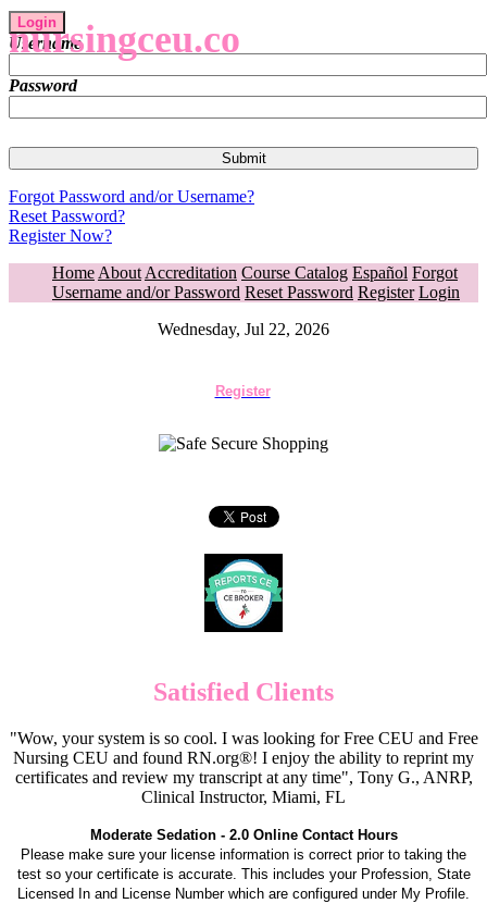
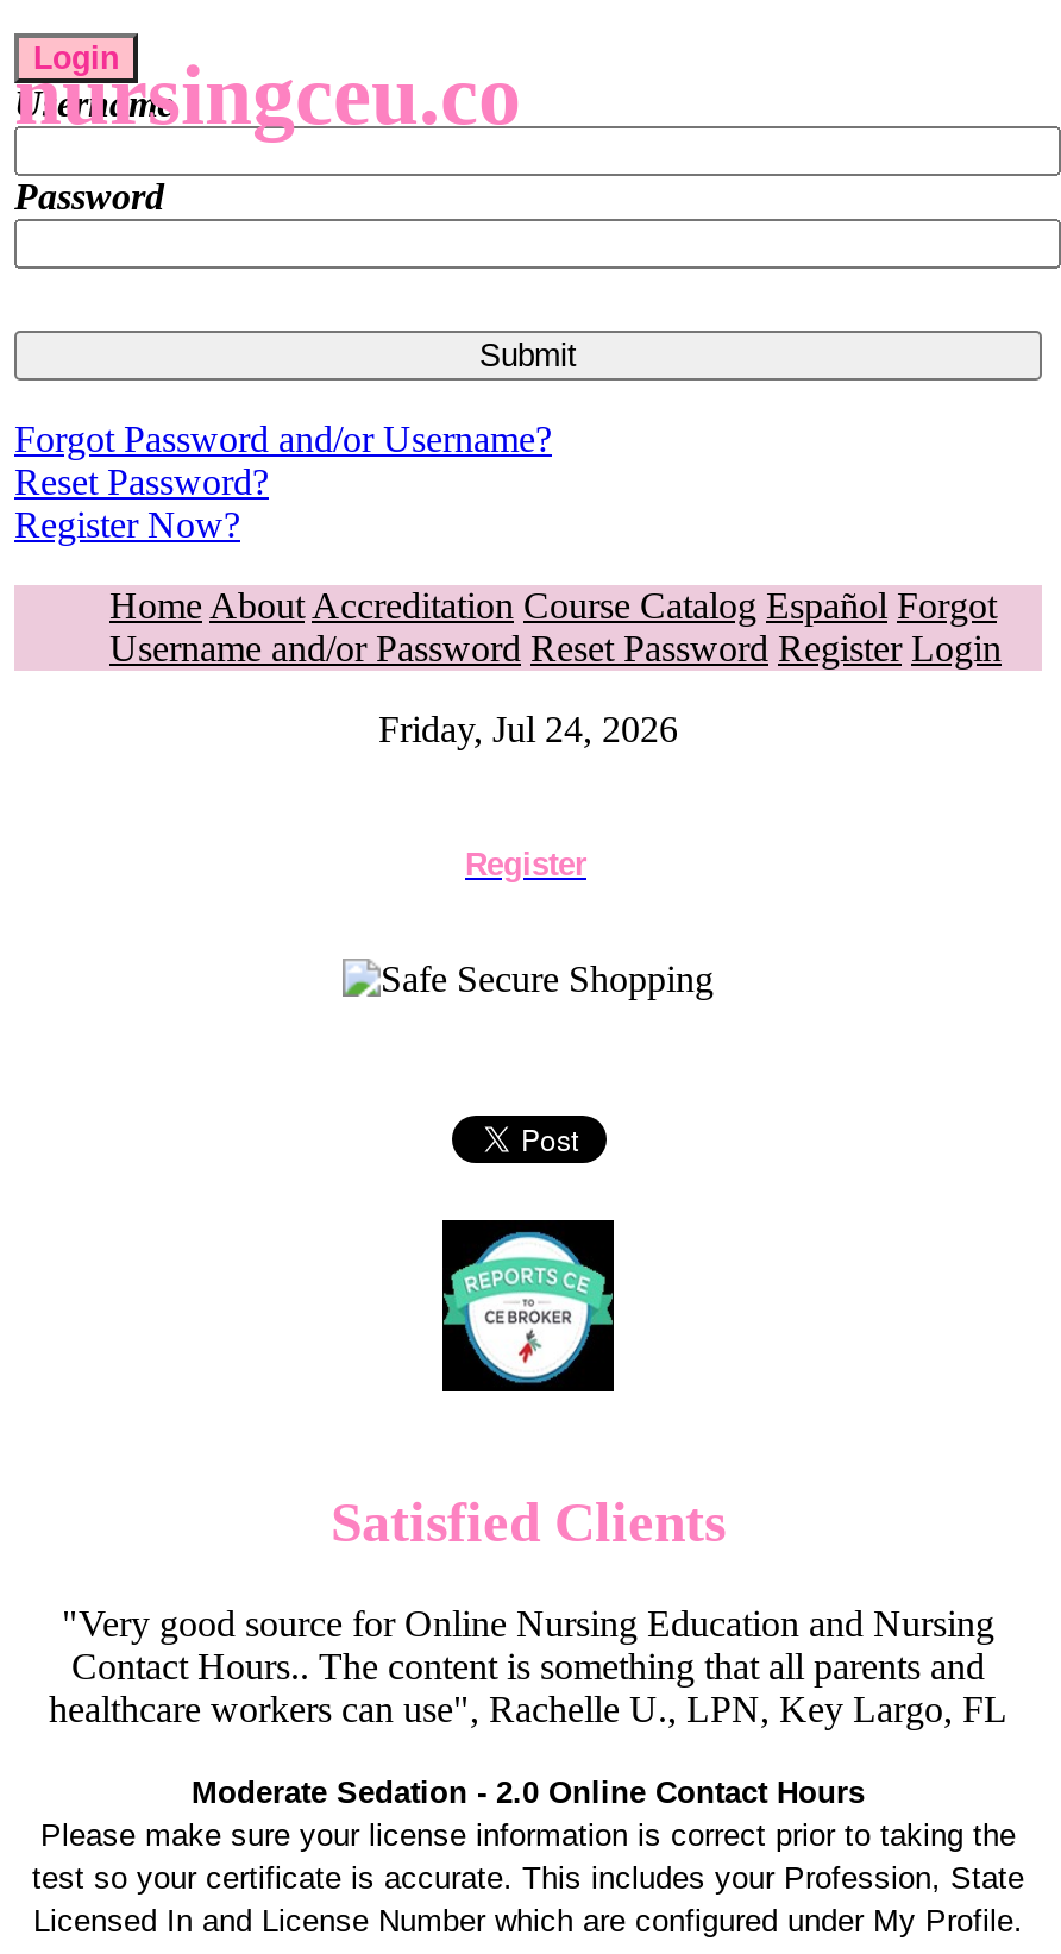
[158,320,329,338] Wednesday, Jul 22, 2026 -> [378,709,678,749] Friday, Jul 24, 2026
[9,729,478,806] "Wow, your system is so cool. I was looking for Free CEU and Free | Nursing CEU and found RN.org®! I enjoy the ability to reprint my | certificates and review my transcript at any time", Tony G., ANRP, | Clinical Instructor, Miami, FL -> [49,1603,1007,1729] "Very good source for Online Nursing Education and Nursing | Contact Hours.. The content is something that all parents and | healthcare workers can use", Rachelle U., LPN, Key Largo, FL

